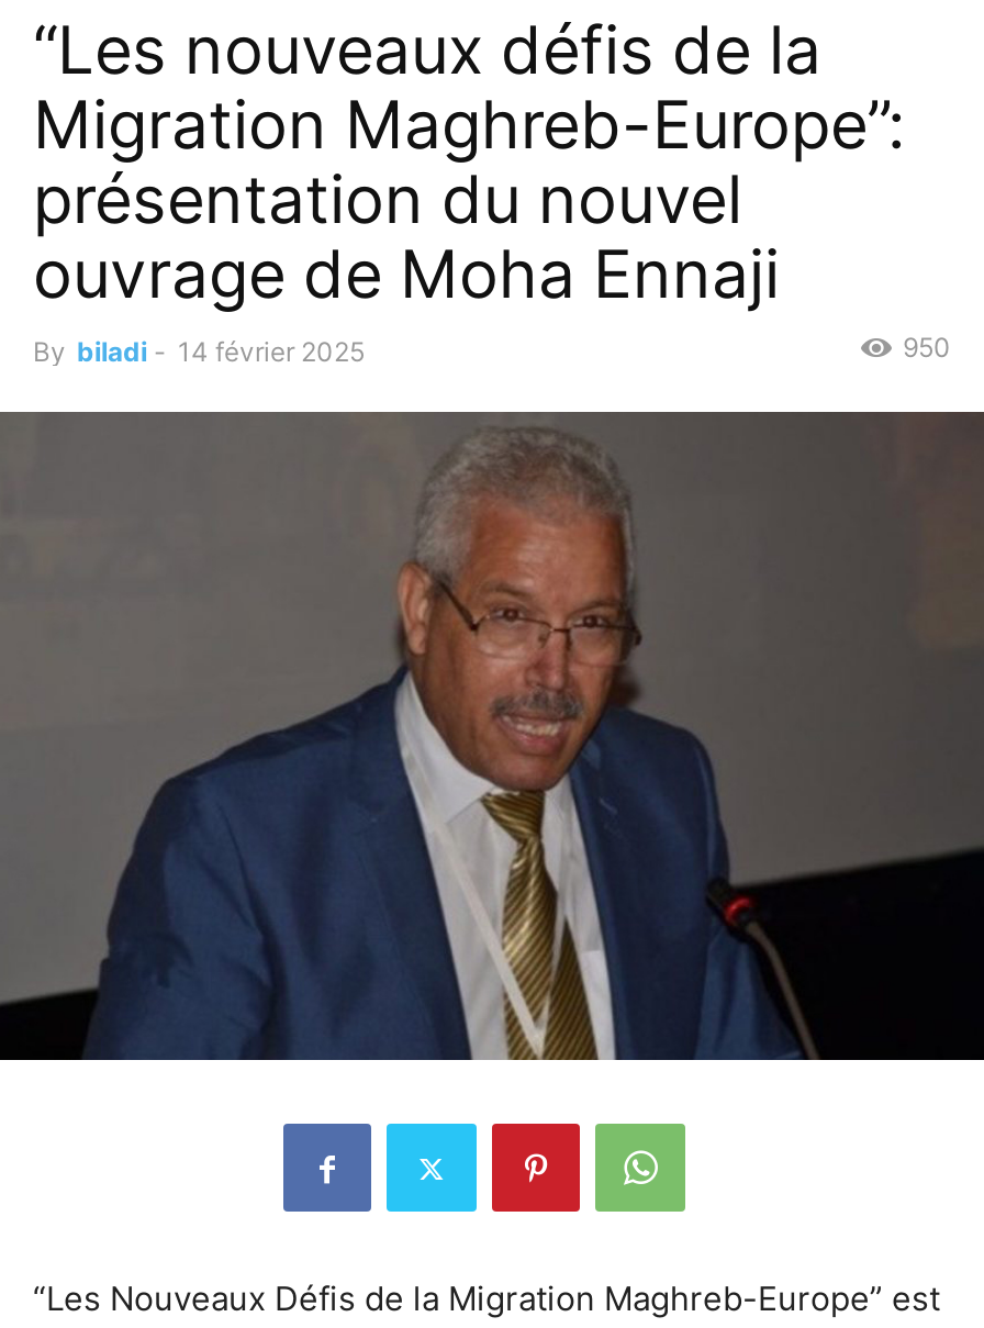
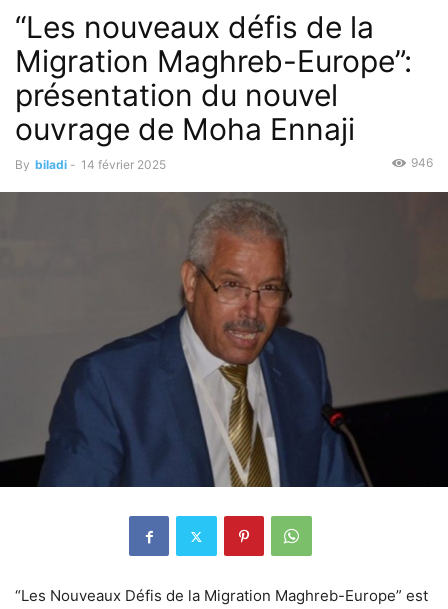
[903,331,951,364] 950 -> [411,155,433,170] 946

